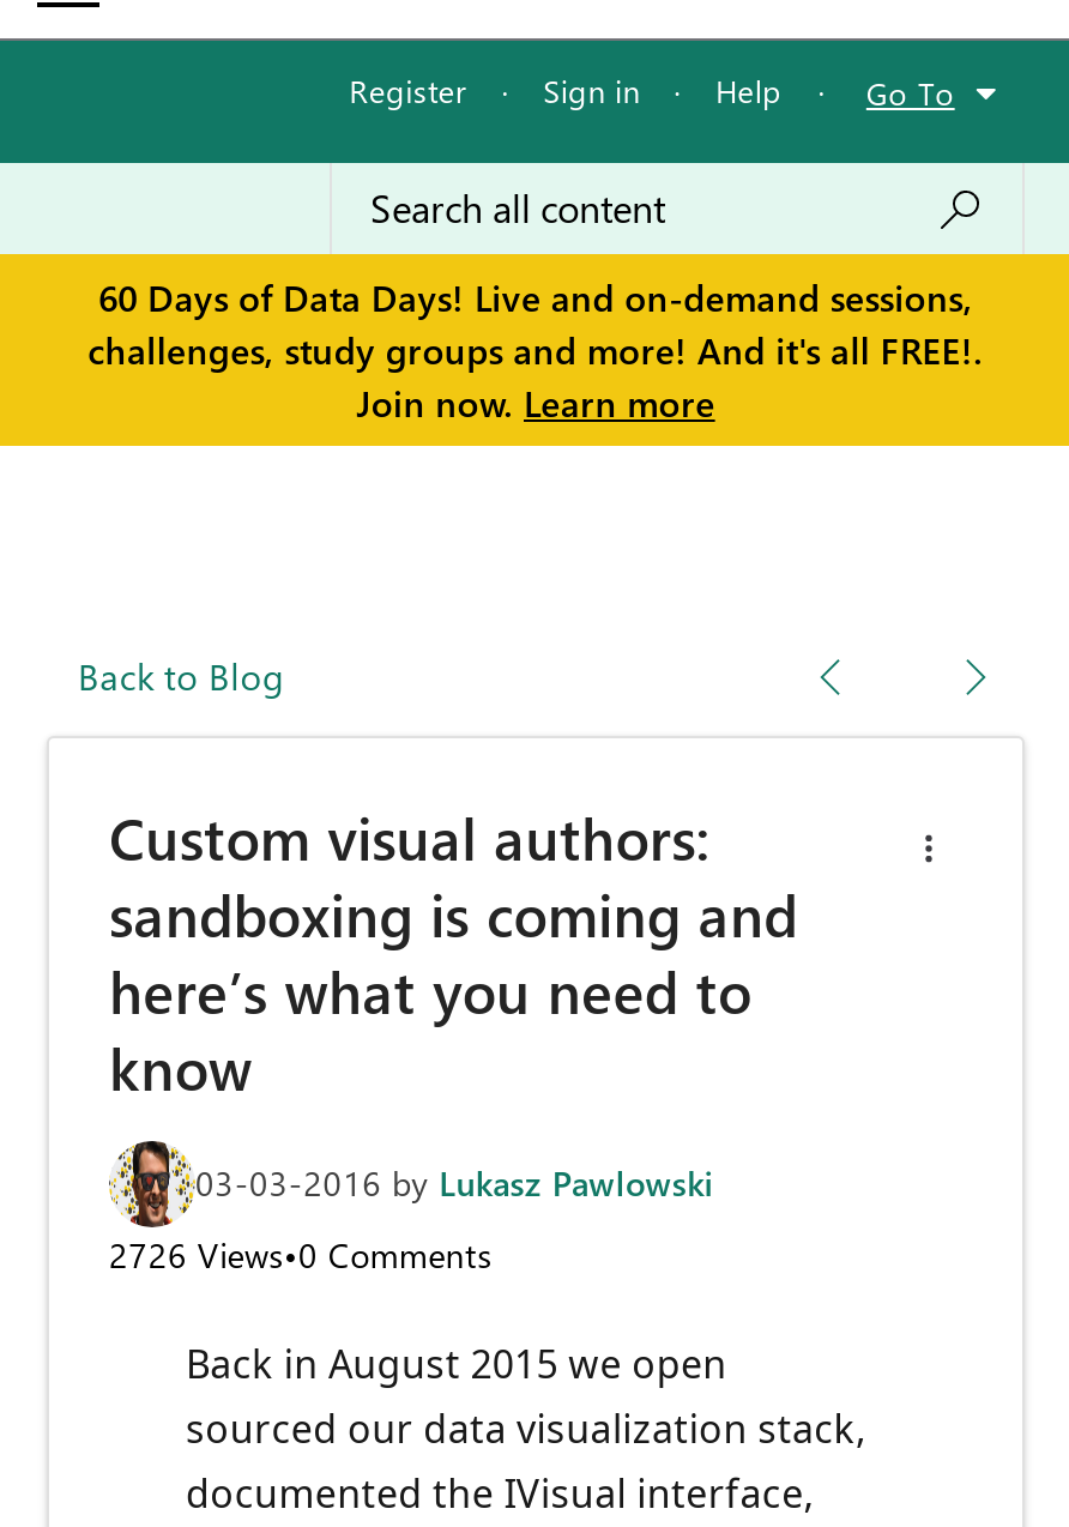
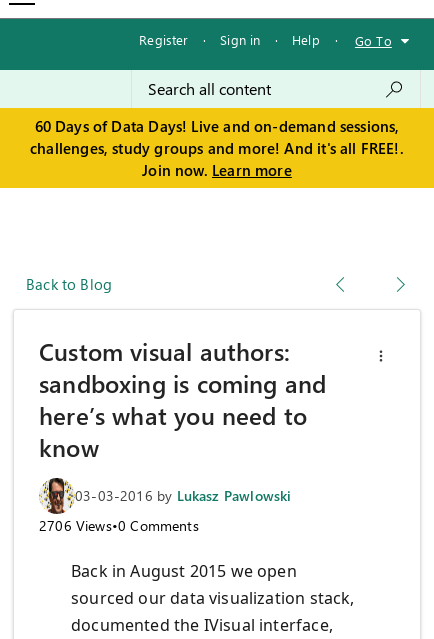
[109,1233,492,1279] 2726 Views•0 Comments -> [39,516,199,535] 2706 Views•0 Comments

